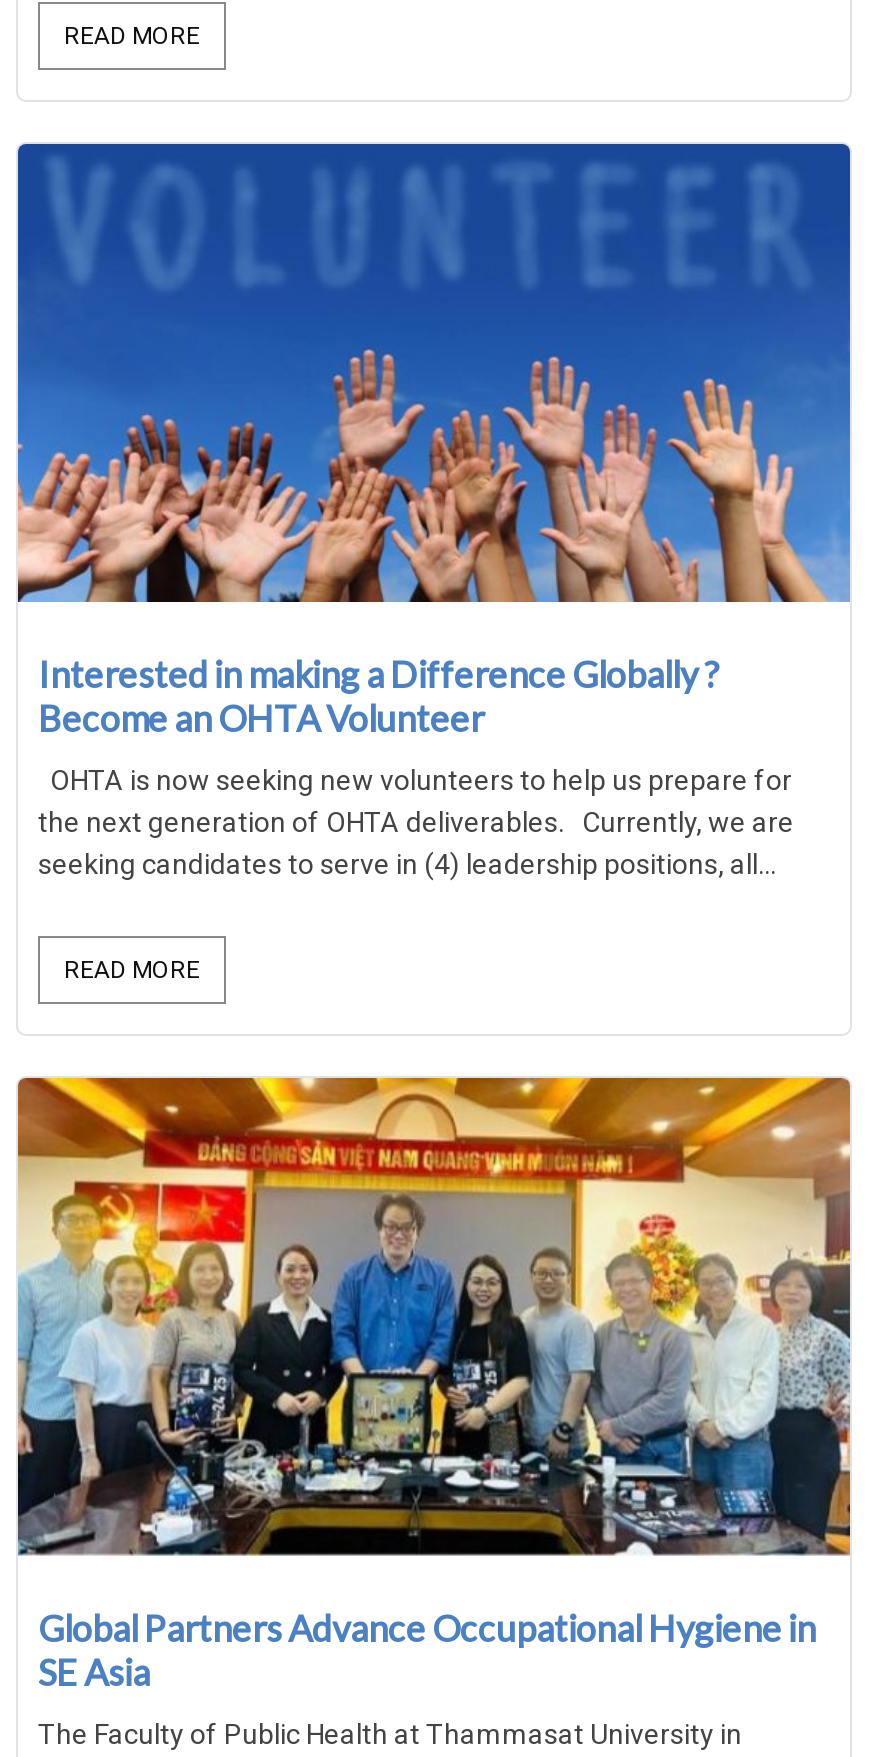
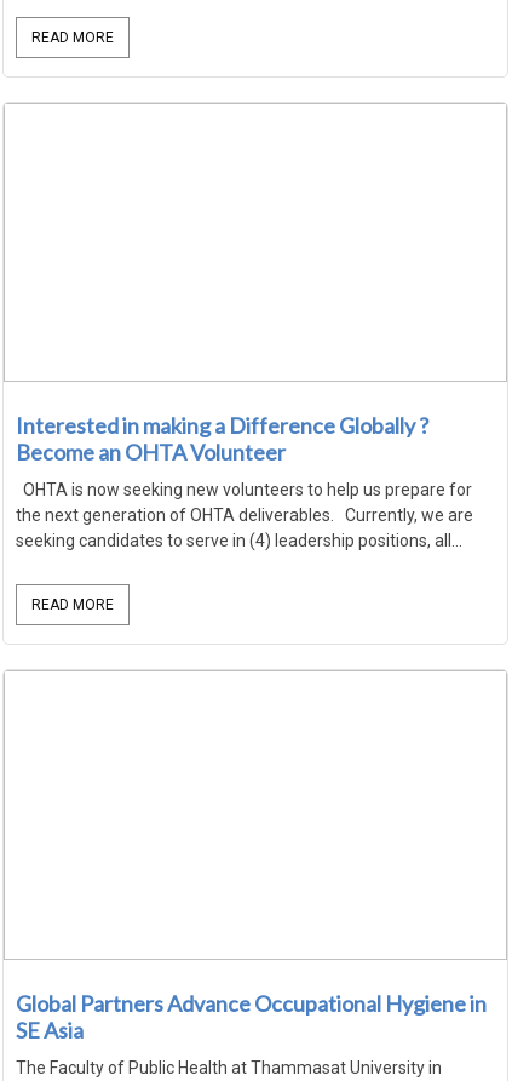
[16,143,852,603] [image] -> none
[16,1077,852,1557] [image] -> none

